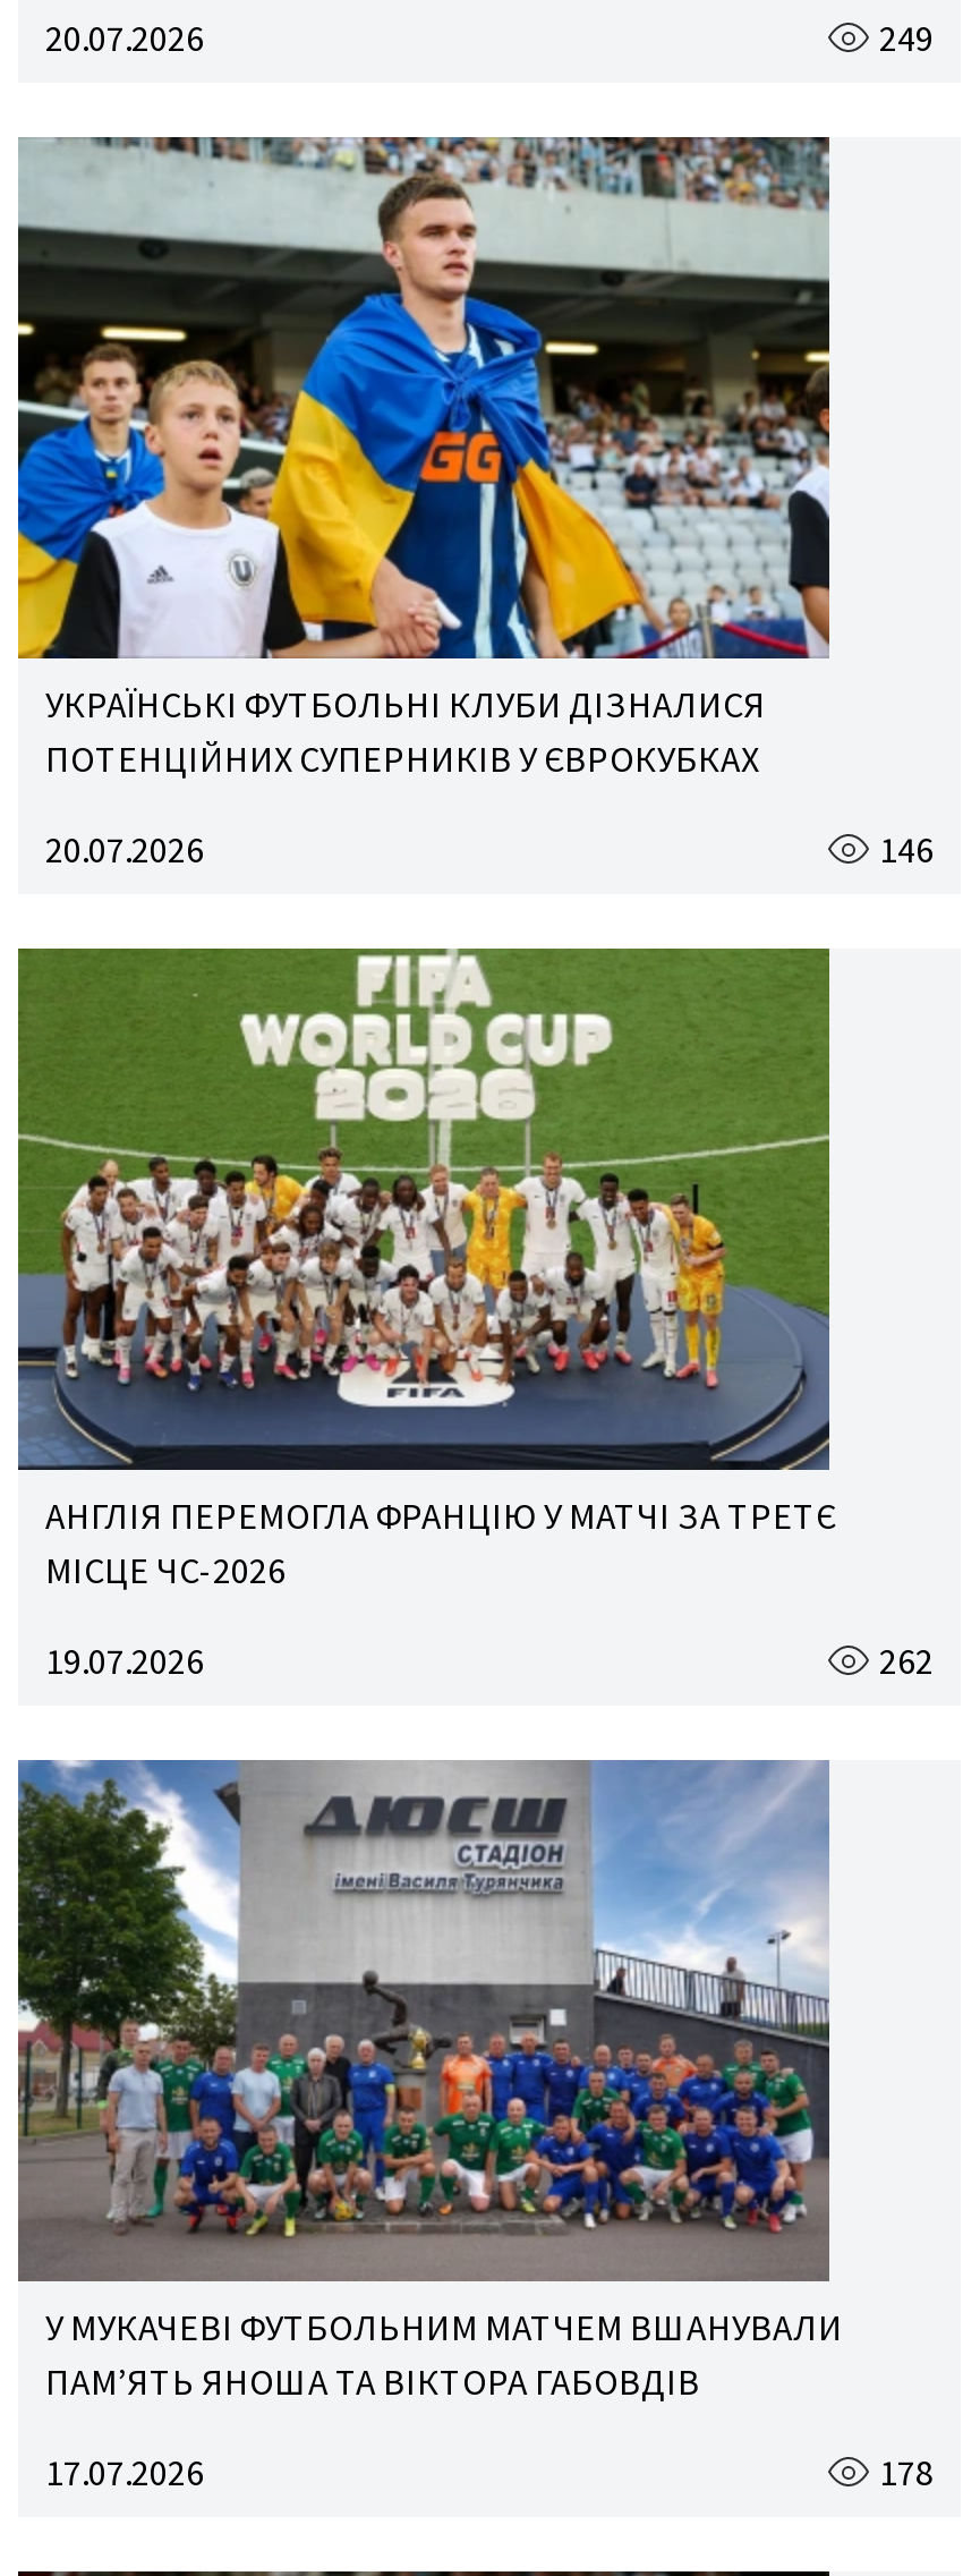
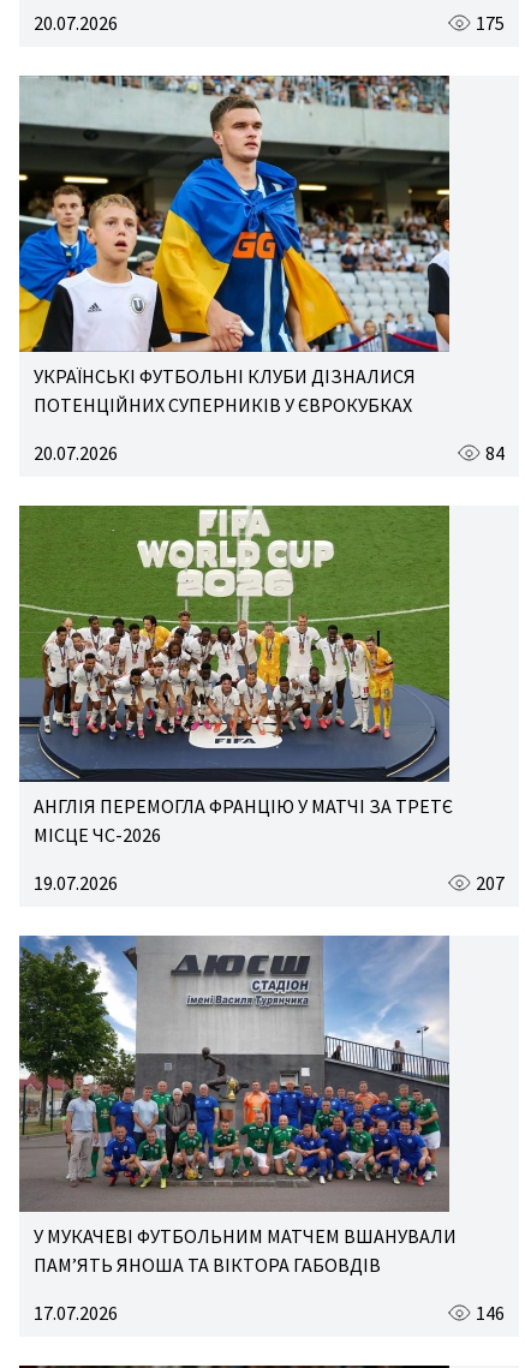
[879,15,934,61] 249 -> [476,11,505,35] 175
[879,827,934,872] 146 -> [485,441,505,465] 84
[879,1638,934,1683] 262 -> [476,871,505,895] 207
[879,2450,934,2495] 178 -> [476,1301,505,1325] 146

